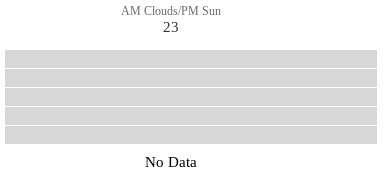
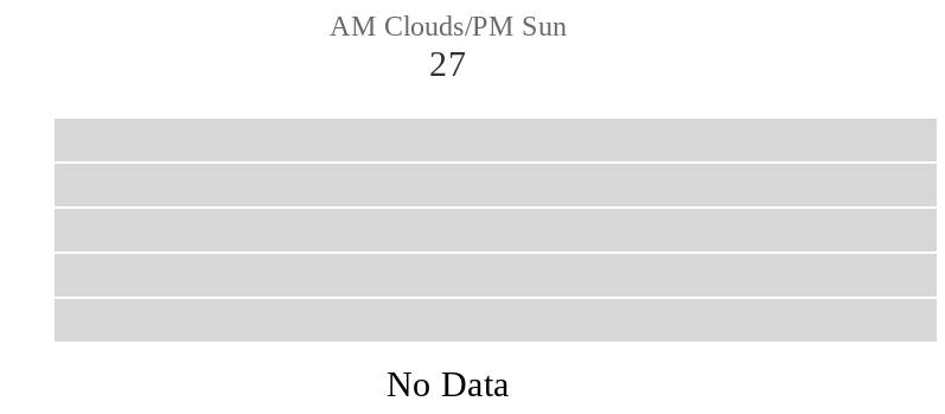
[163,19,179,35] 23 -> [429,44,467,82] 27

